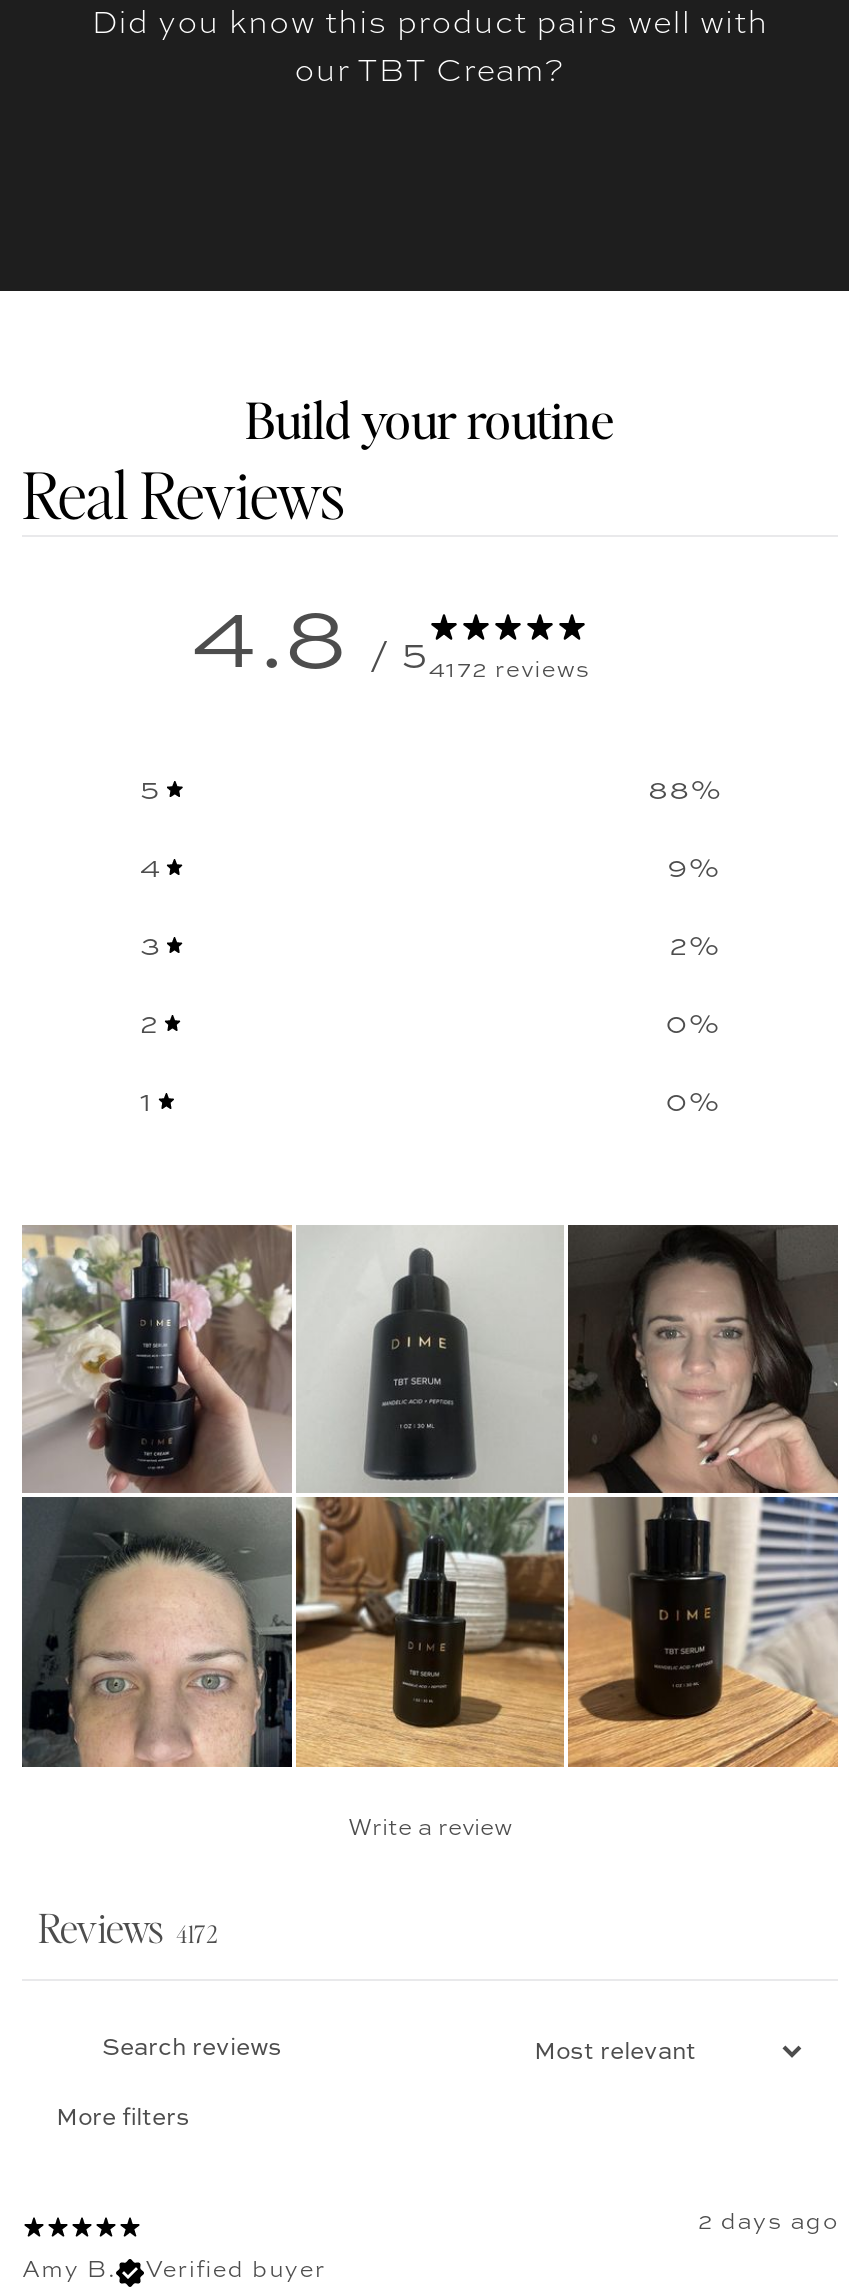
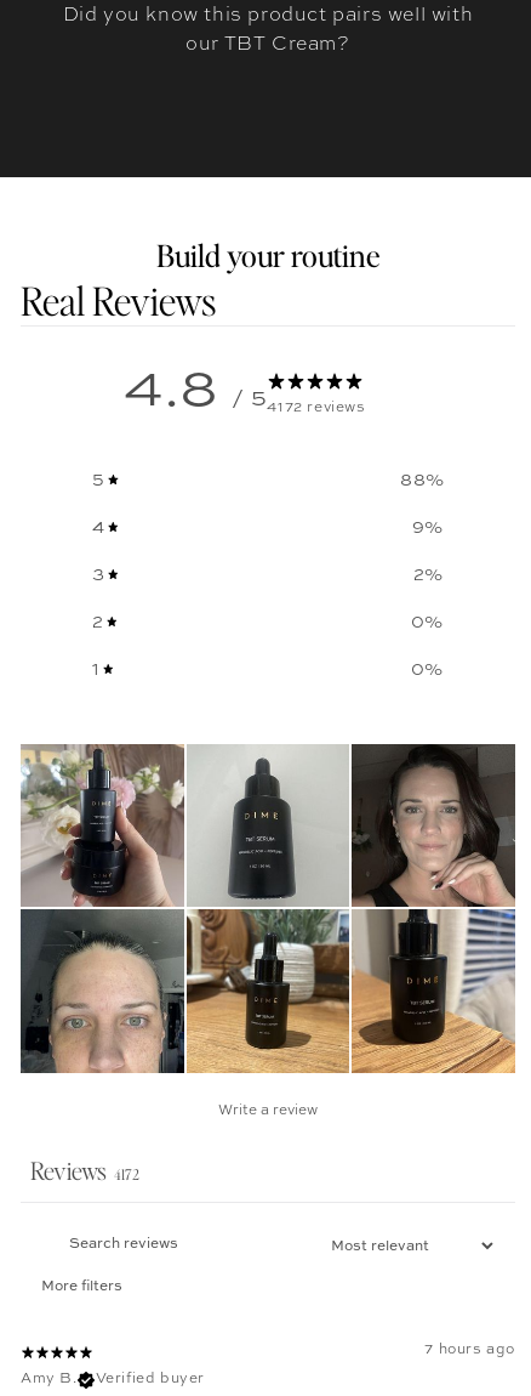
[698,2211,838,2235] 2 days ago -> [425,1343,515,1357] 7 hours ago

